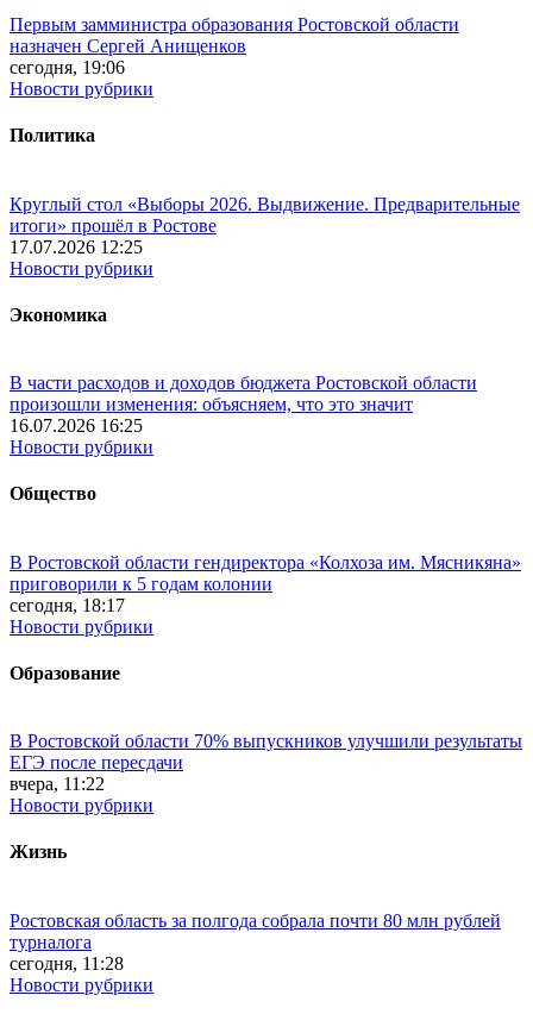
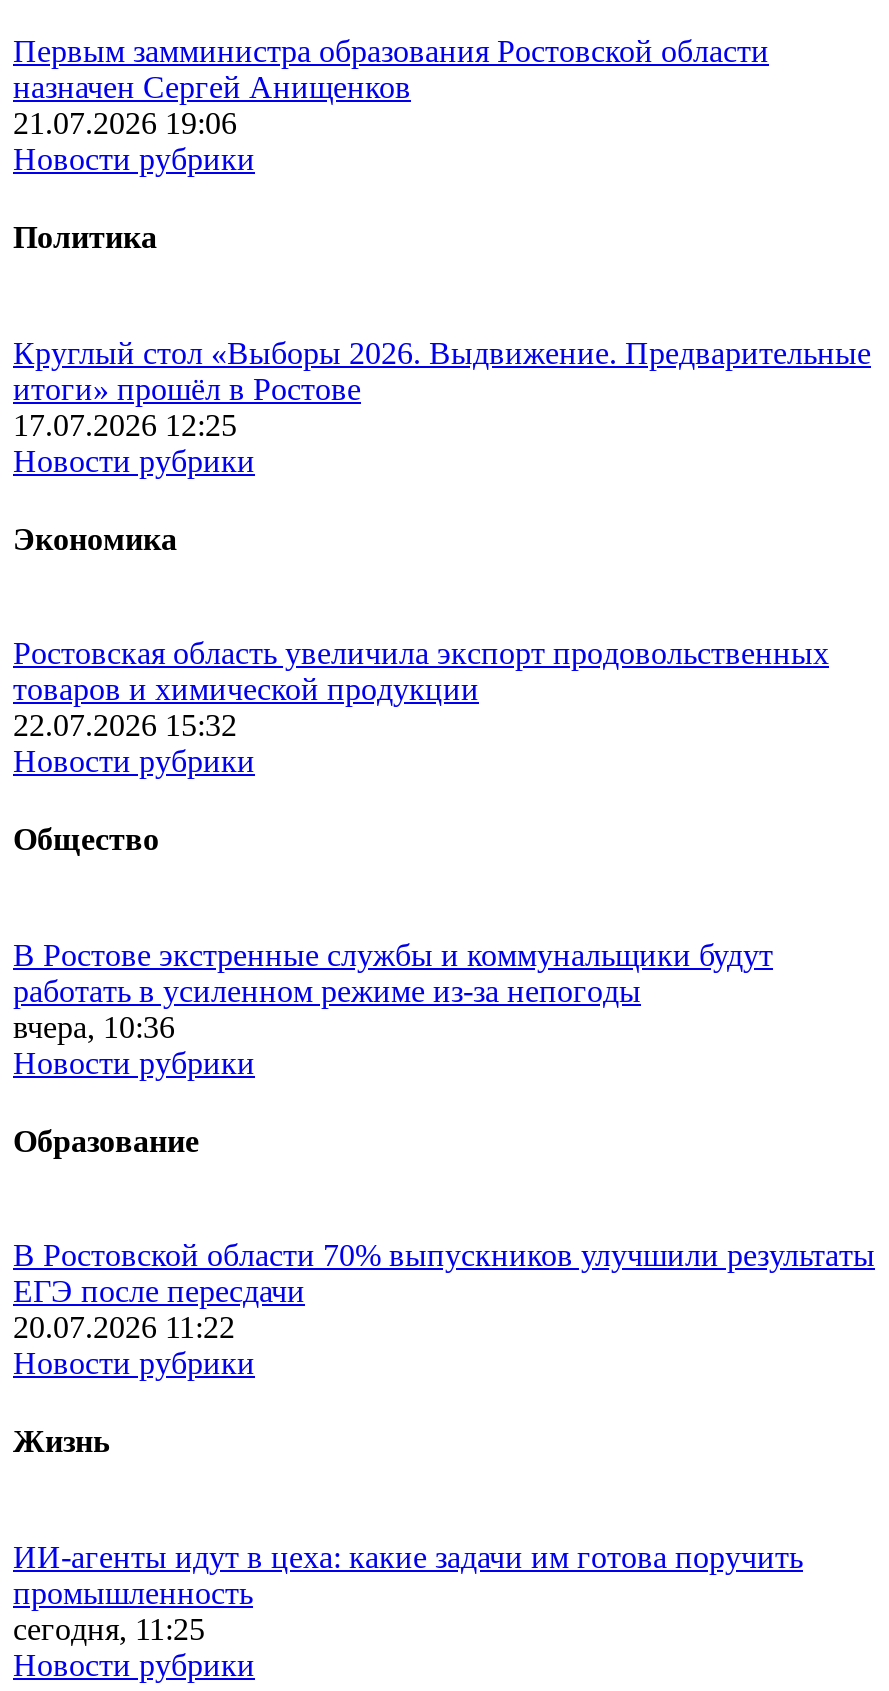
[10,57,125,77] сегодня, 19:06 -> [13,106,237,140] 21.07.2026 19:06
[10,373,477,436] В части расходов и доходов бюджета Ростовской области | произошли изменения: объясняем, что это значит | 16.07.2026 16:25 -> [13,636,829,742] Ростовская область увеличила экспорт продовольственных | товаров и химической продукции | 22.07.2026 15:32
[10,552,521,615] В Ростовской области гендиректора «Колхоза им. Мясникяна» | приговорили к 5 годам колонии | сегодня, 18:17 -> [13,937,773,1043] В Ростове экстренные службы и коммунальщики будут | работать в усиленном режиме из-за непогоды | вчера, 10:36
[10,774,105,794] вчера, 11:22 -> [13,1310,235,1344] 20.07.2026 11:22
[10,910,501,973] Ростовская область за полгода собрала почти 80 млн рублей | турналога | сегодня, 11:28 -> [13,1539,803,1645] ИИ-агенты идут в цеха: какие задачи им готова поручить | промышленность | сегодня, 11:25

